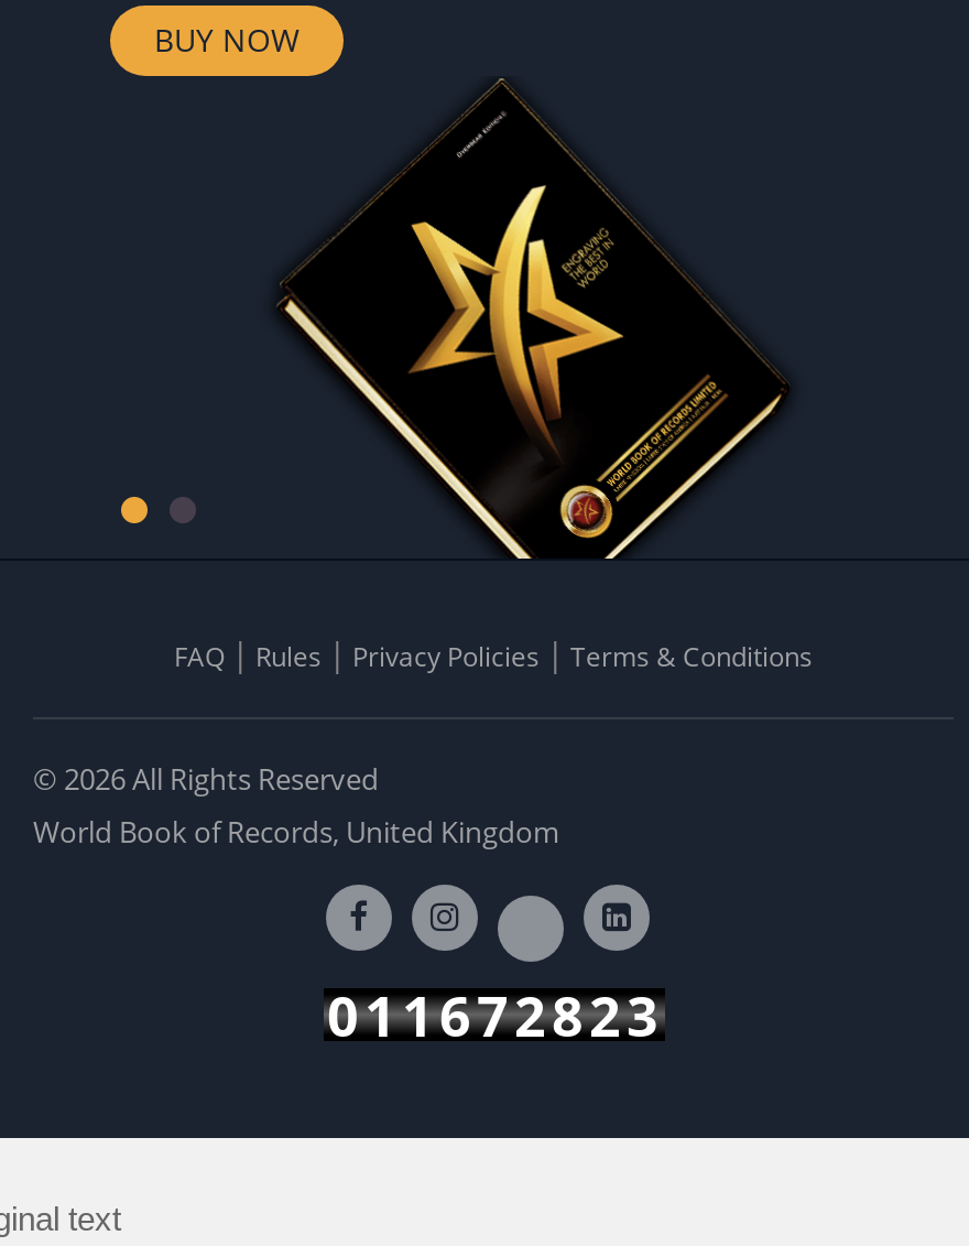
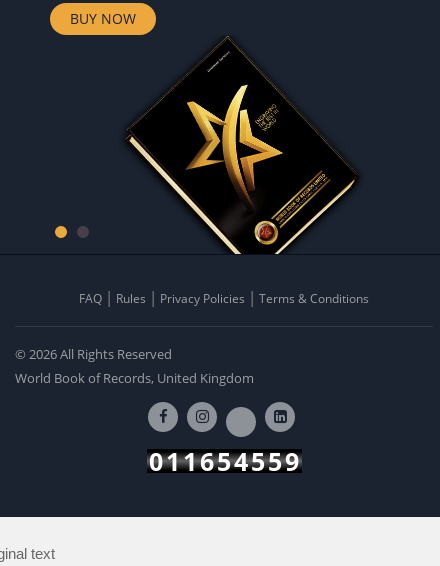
[327,977,664,1052] 011672823 -> [148,444,301,478] 011654559

